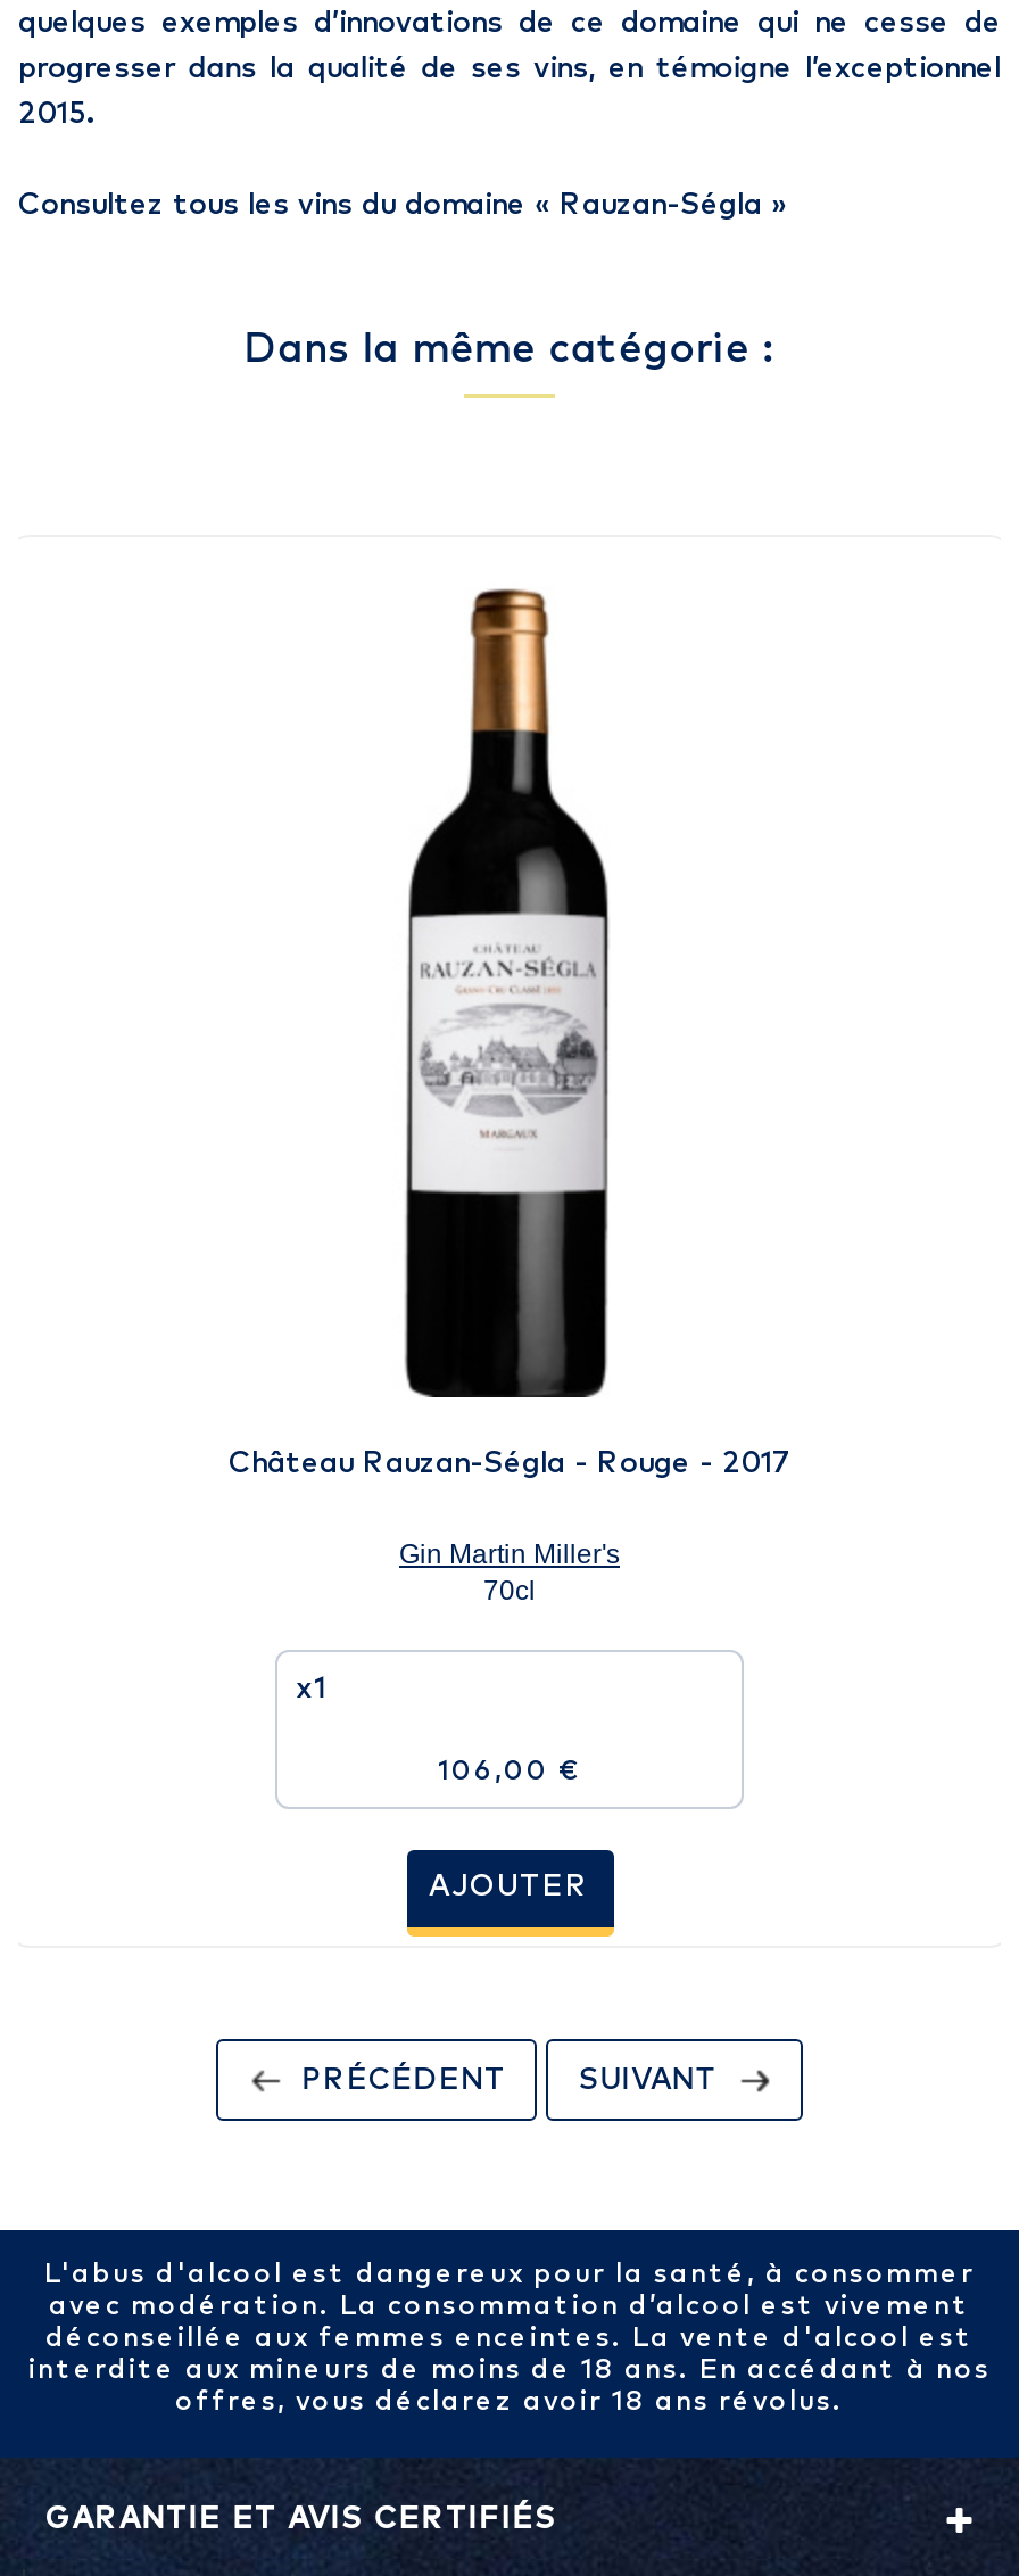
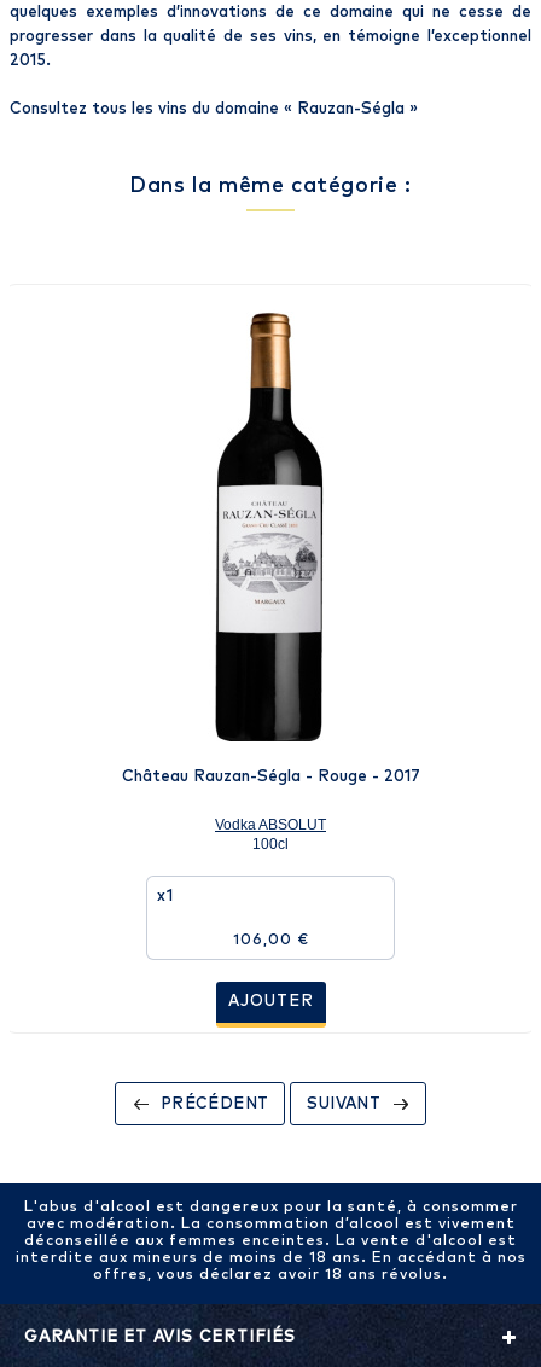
[399,1539,620,1608] Gin Martin Miller's | 70cl -> [215,817,326,853] Vodka ABSOLUT | 100cl

